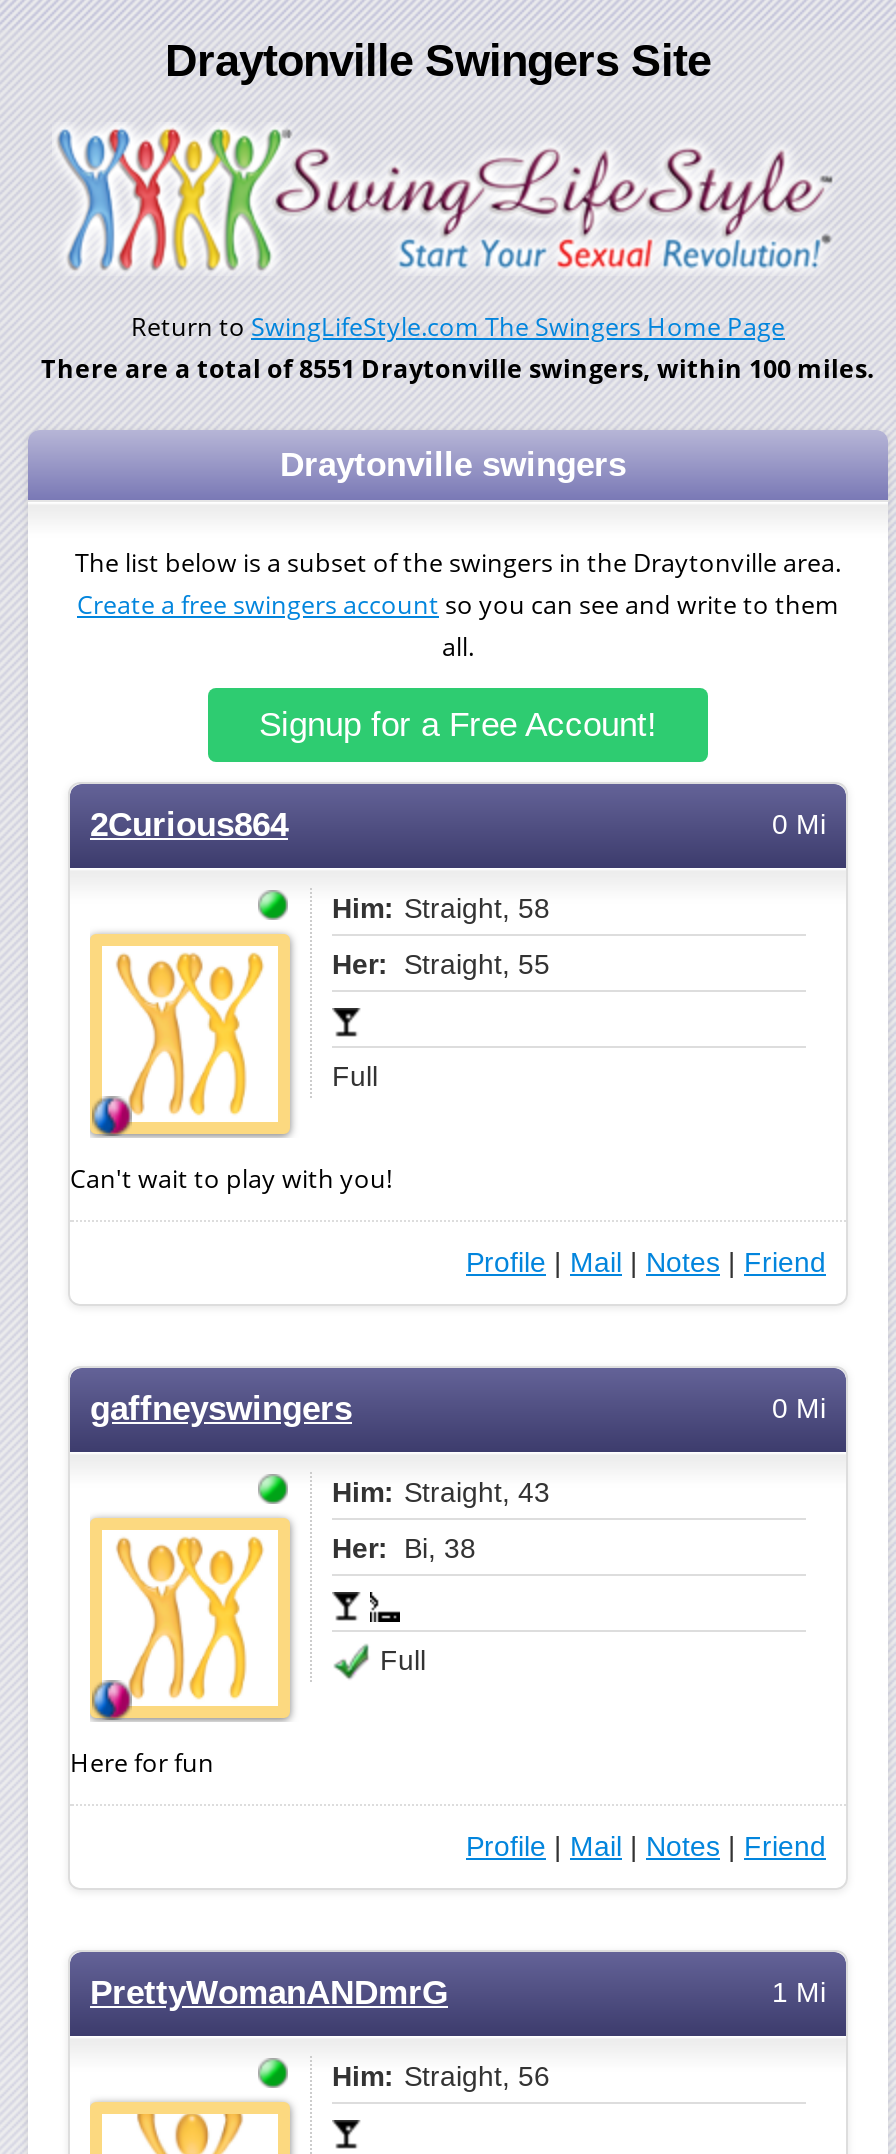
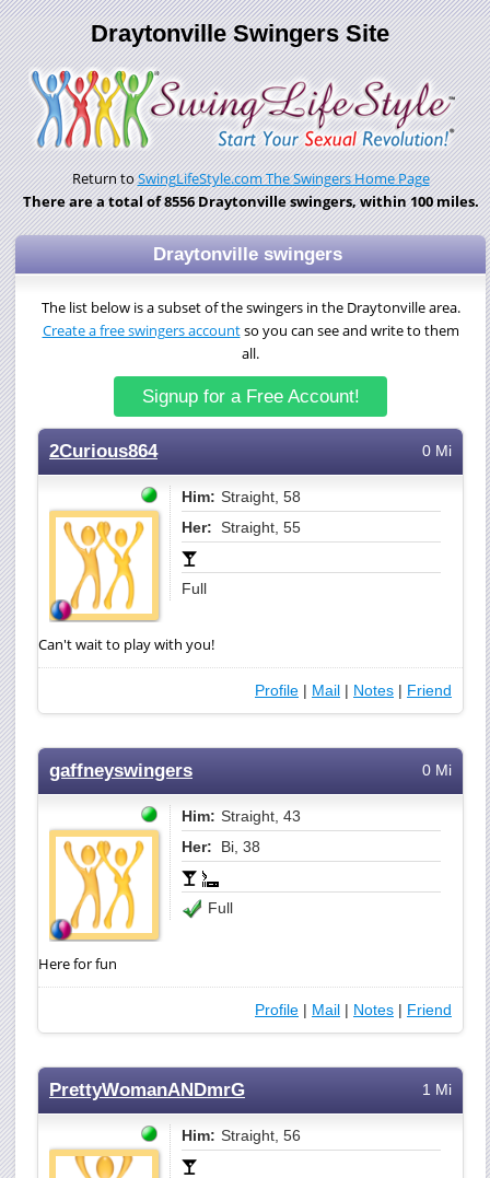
[41,352,875,386] There are a total of 8551 Draytonville swingers, within 100 miles. -> [22,193,479,211] There are a total of 8556 Draytonville swingers, within 100 miles.

